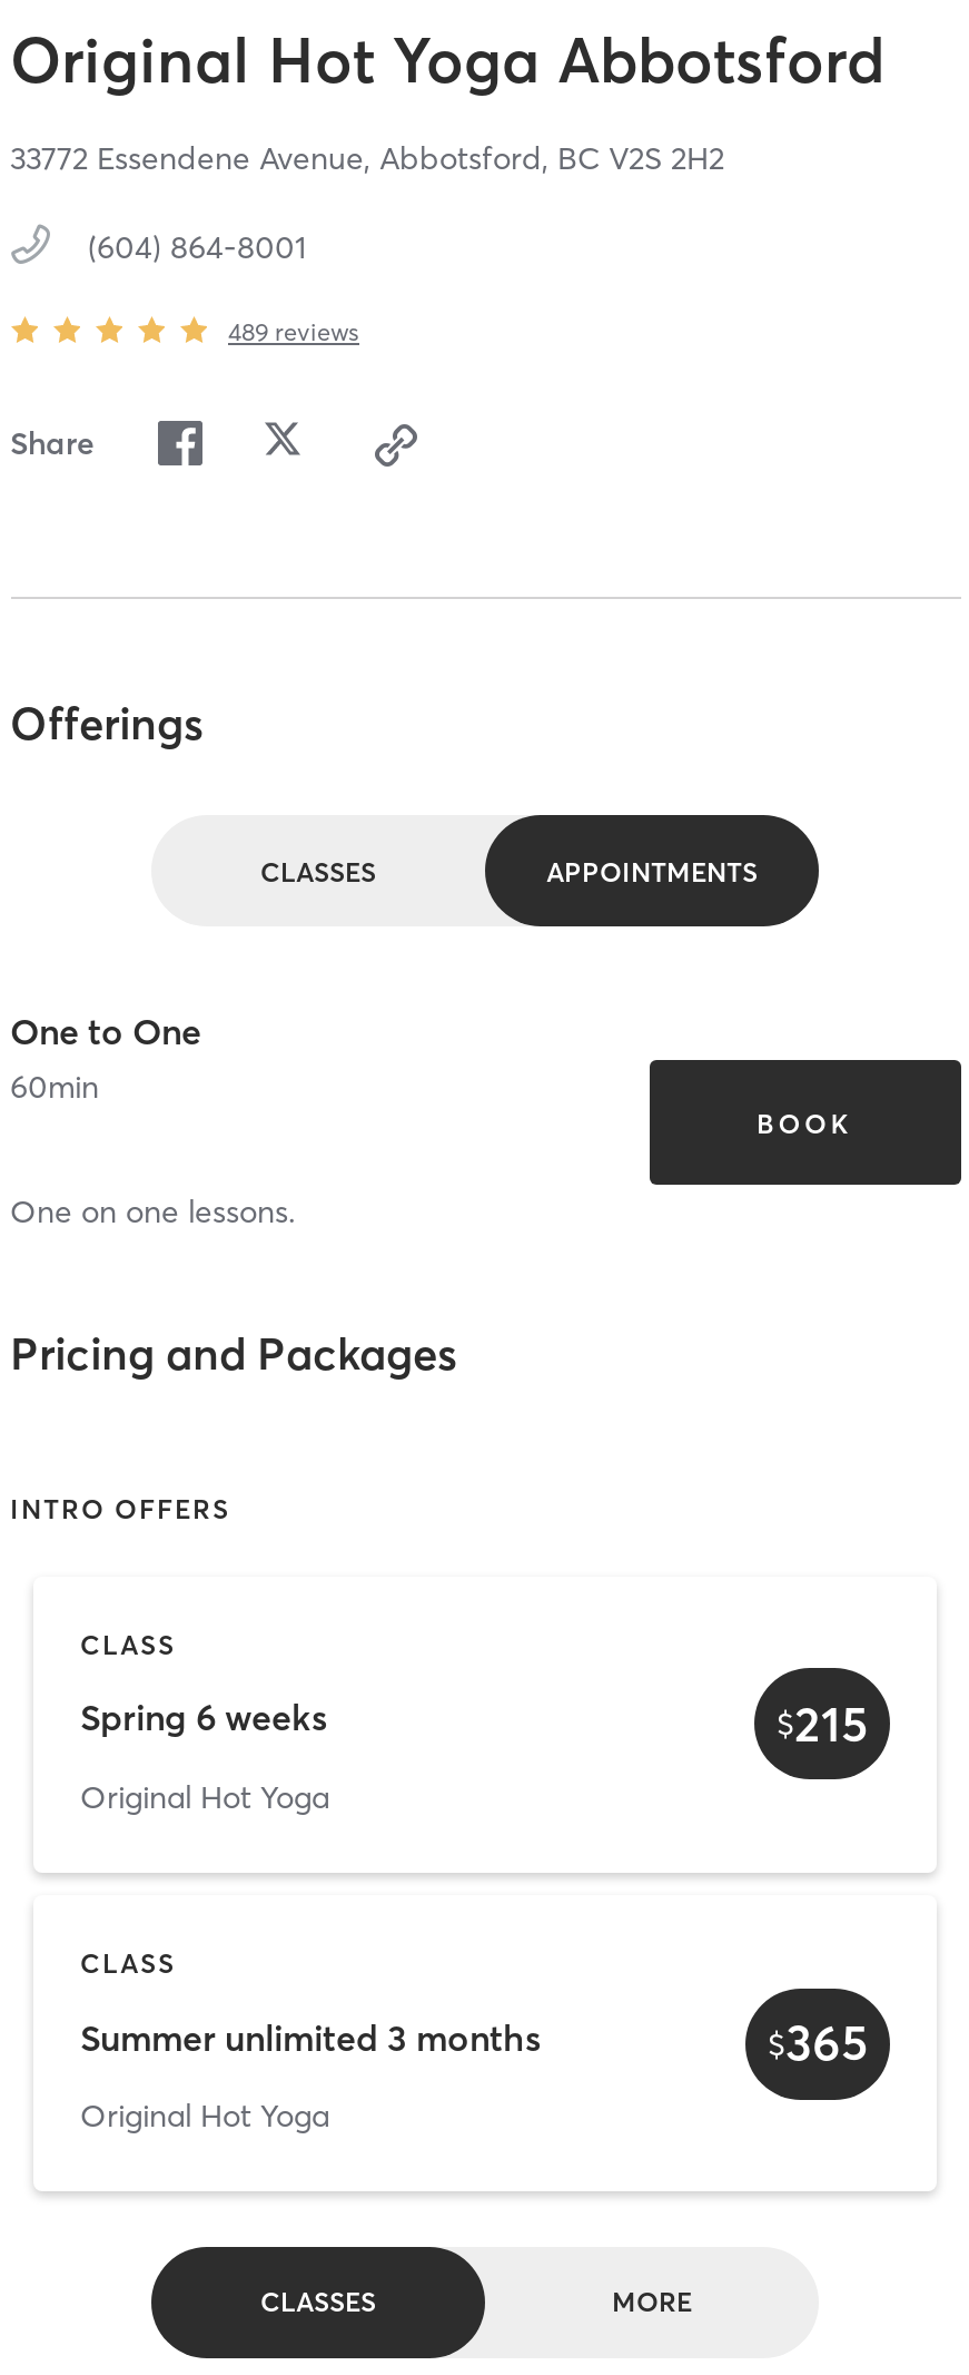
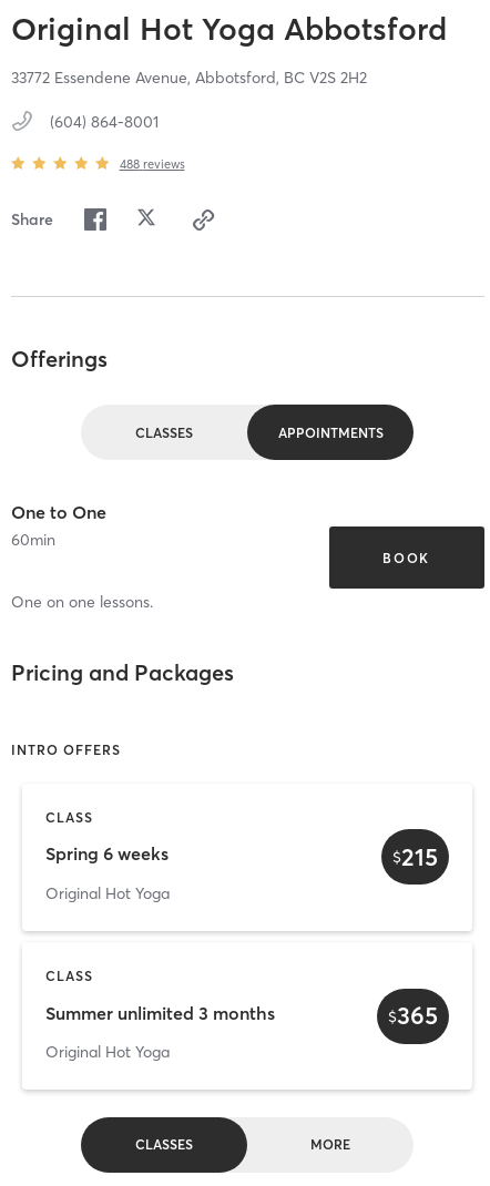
[228,316,359,347] 489 reviews -> [119,156,185,171] 488 reviews

